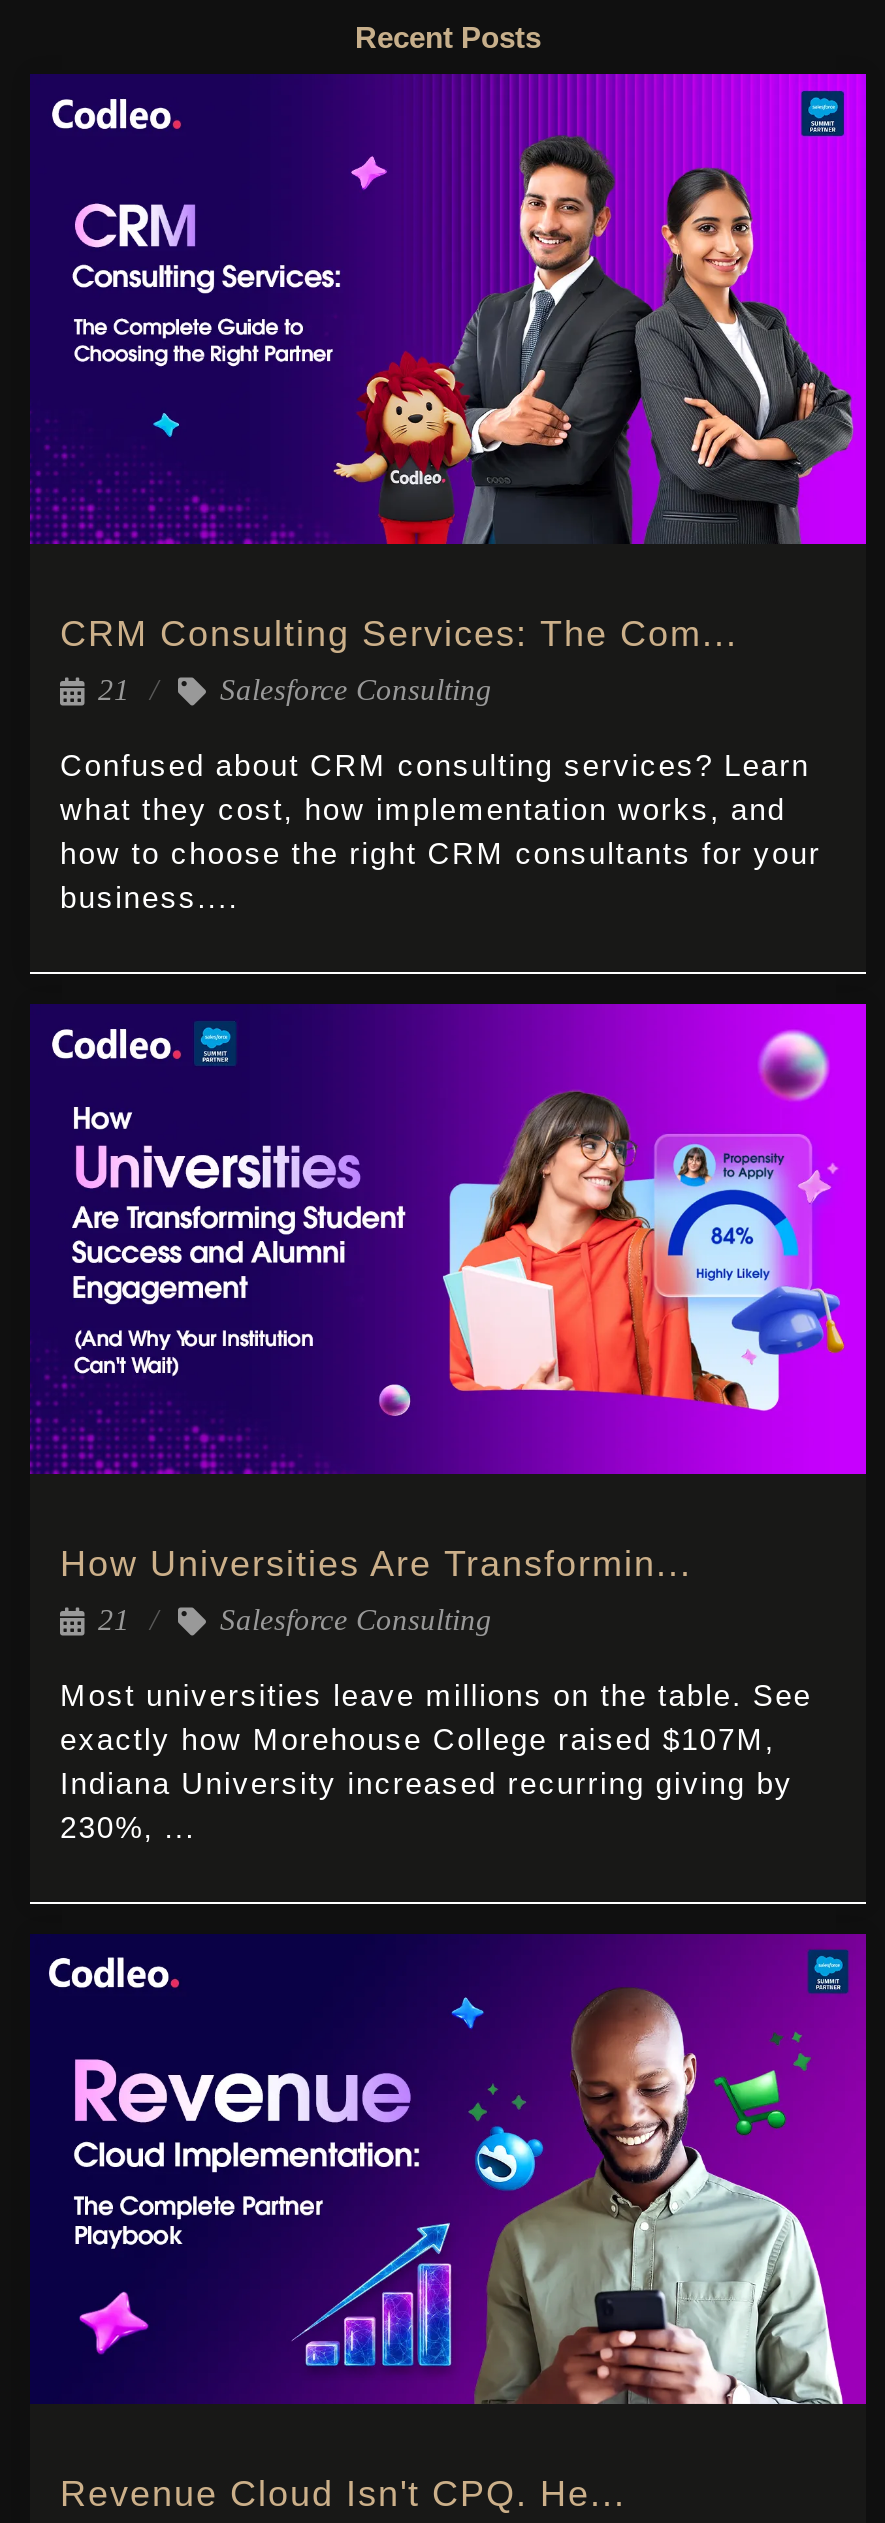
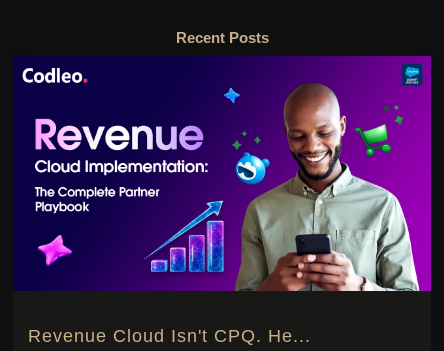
[30,74,866,914] [image] | CRM Consulting Services: The Com... | 21 | Salesforce Consulting | Confused about CRM consulting services? Learn | what they cost, how implementation works, and | how to choose the right CRM consultants for your | business.... -> none
[28,1002,868,1844] [image] | How Universities Are Transformin... | 21 | Salesforce Consulting | Most universities leave millions on the table. See | exactly how Morehouse College raised $107M, | Indiana University increased recurring giving by | 230%, ... -> none

